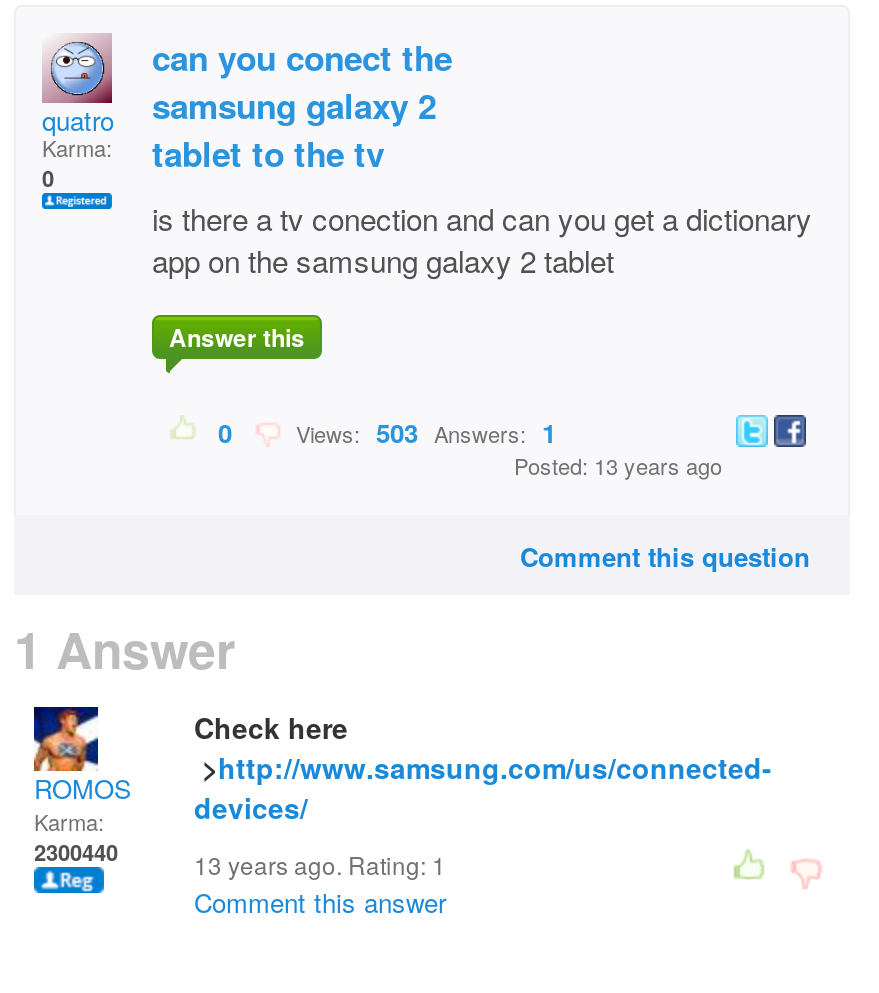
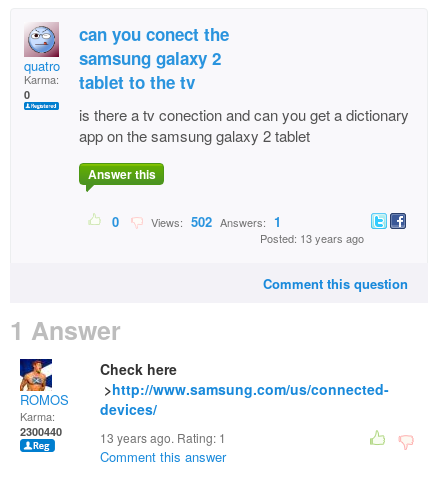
[284,413,556,451] Views: 503 Answers: 1 -> [145,212,281,231] Views: 502 Answers: 1

